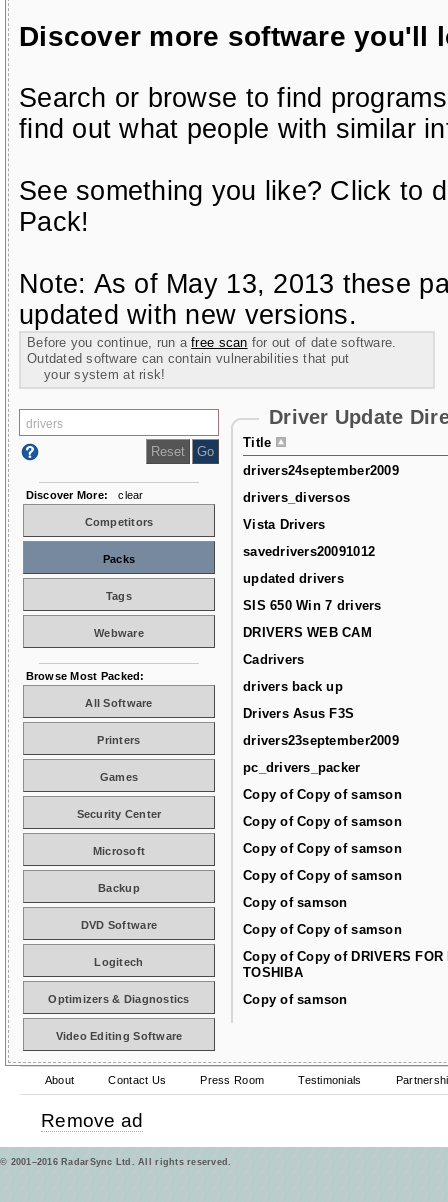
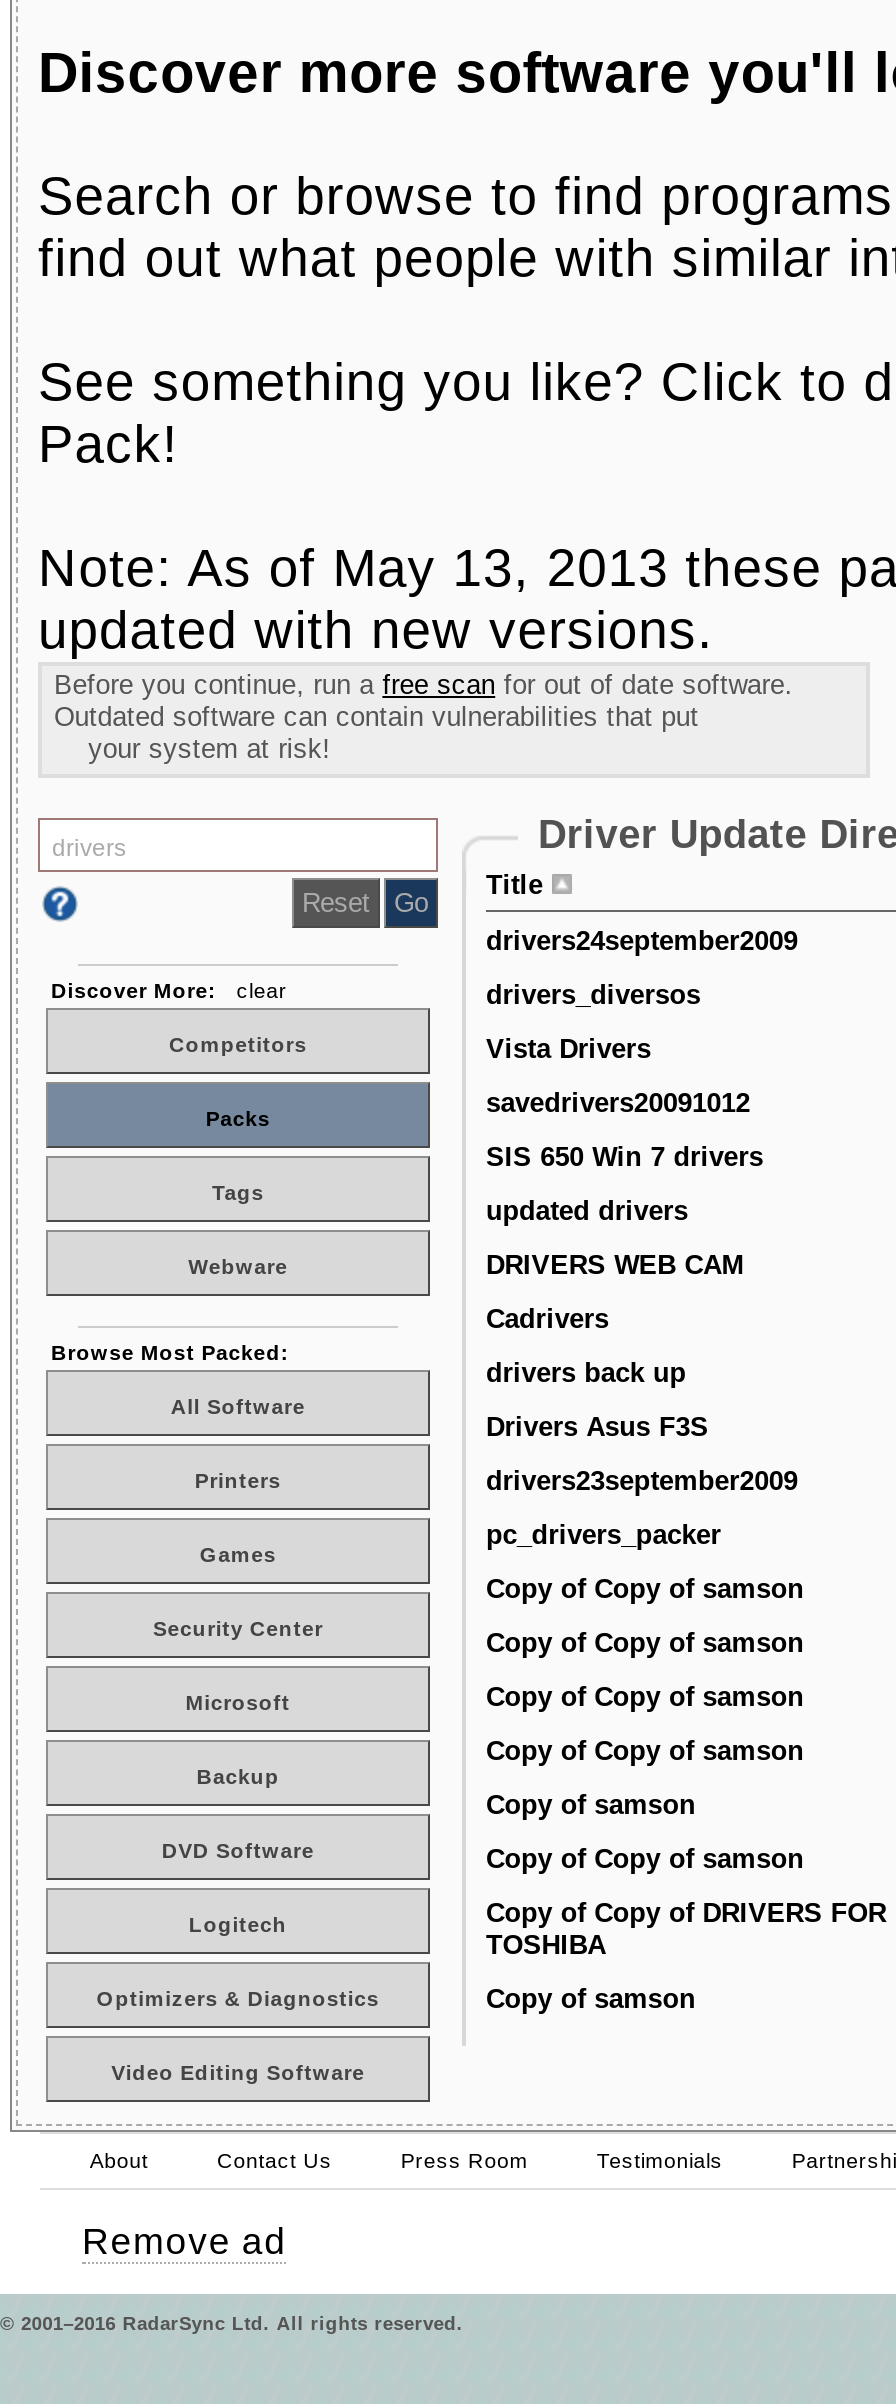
moved [243,571,344,586] -> [486,1196,688,1226]: updated drivers
moved [243,598,382,613] -> [486,1142,763,1172]: SIS 650 Win 7 drivers

